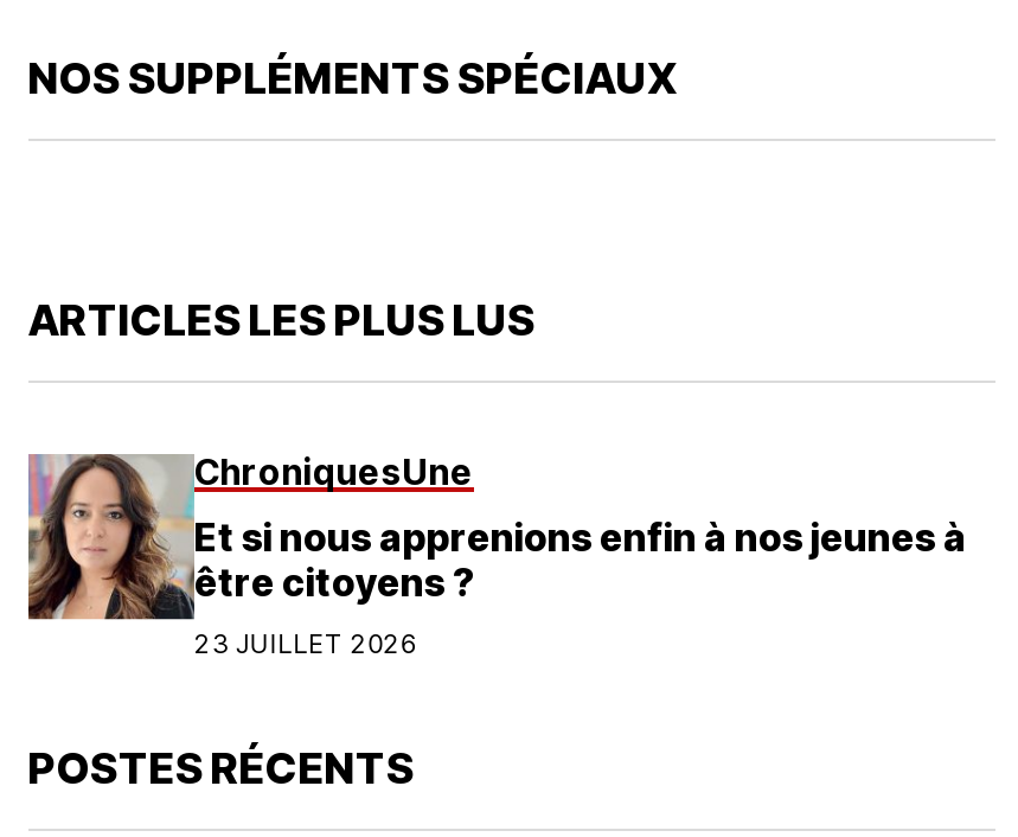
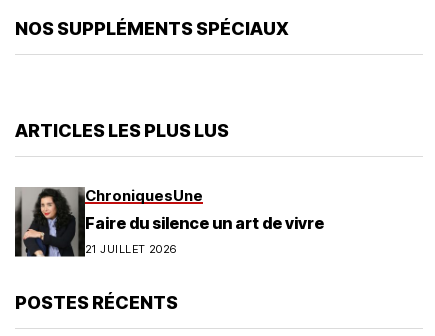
[26,454,967,659] [image] | Et si nous apprenions enfin à nos jeunes à | être citoyens ? | 23 JUILLET 2026 -> [14,187,324,258] [image] | Faire du silence un art de vivre | 21 JUILLET 2026

